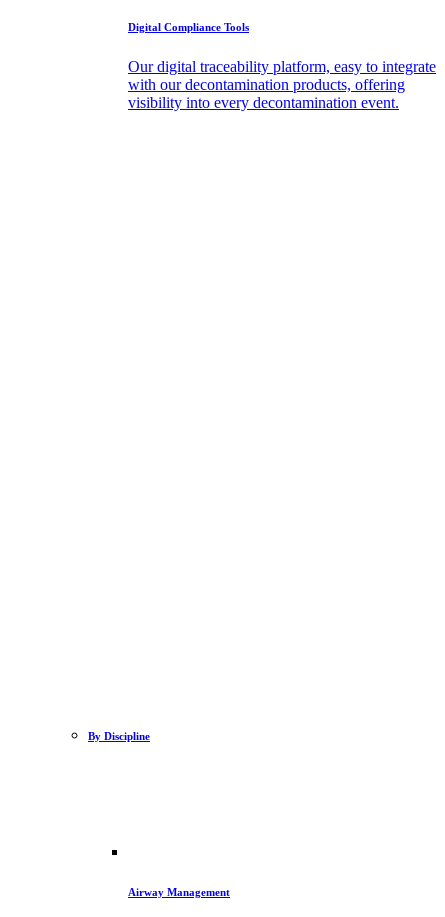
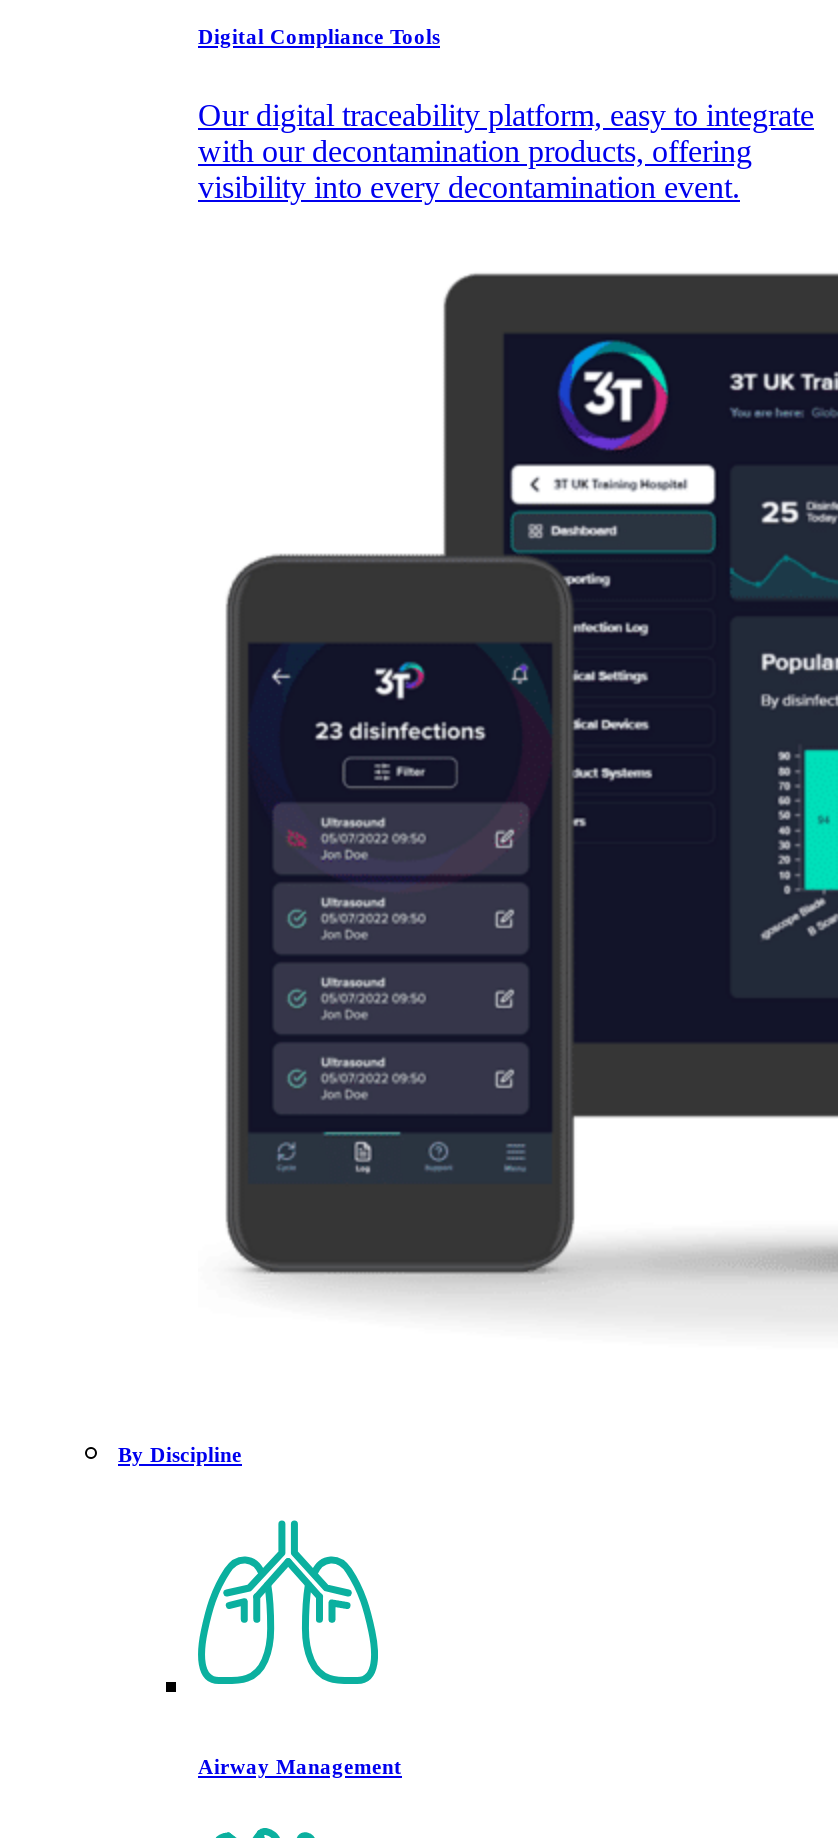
none -> [224,272,832,1300] [image]
none -> [196,1518,380,1686] [image]

